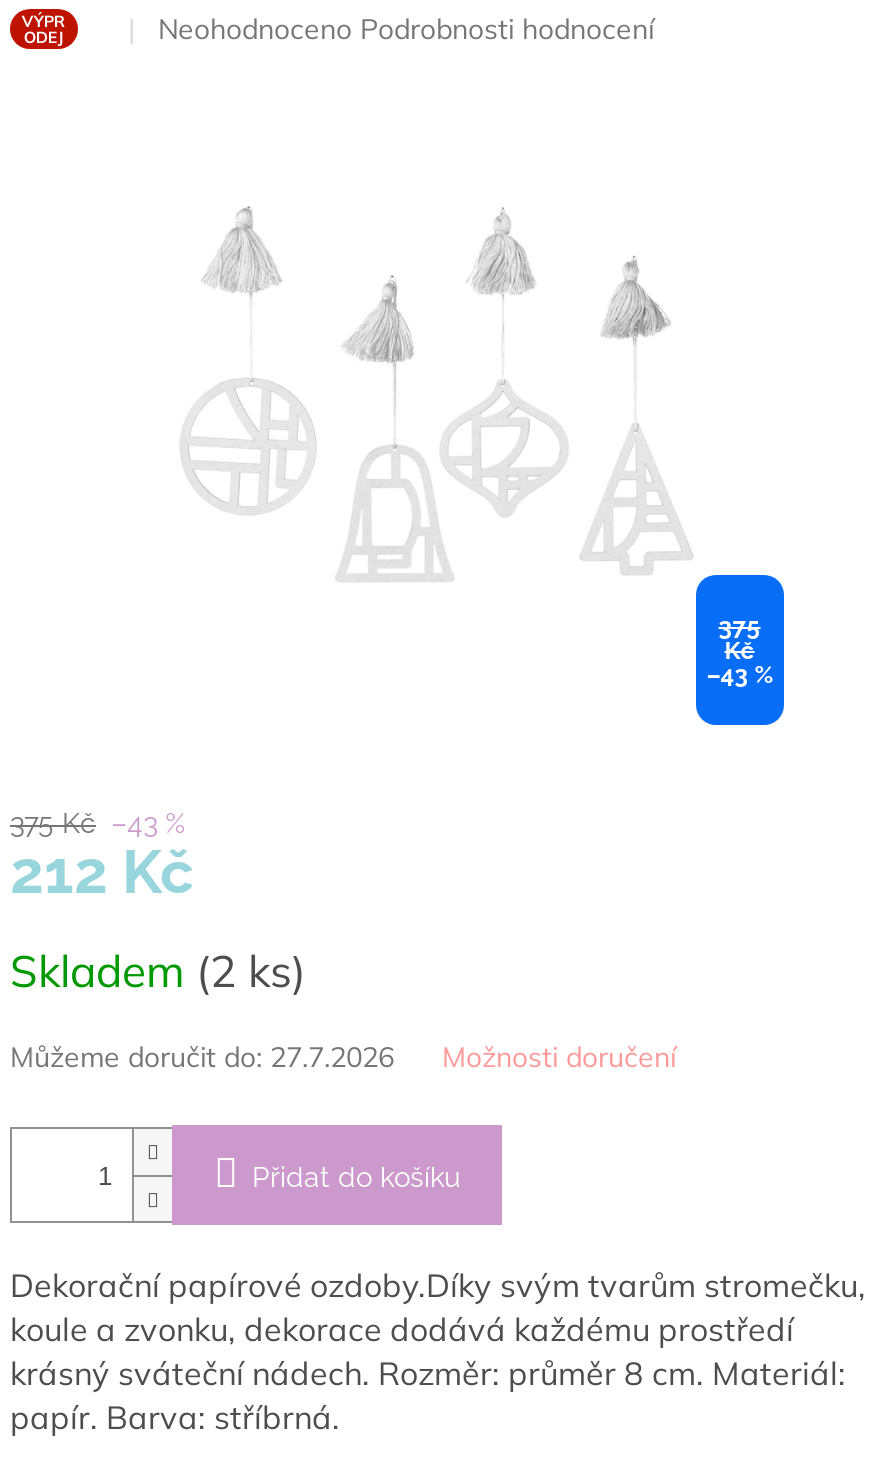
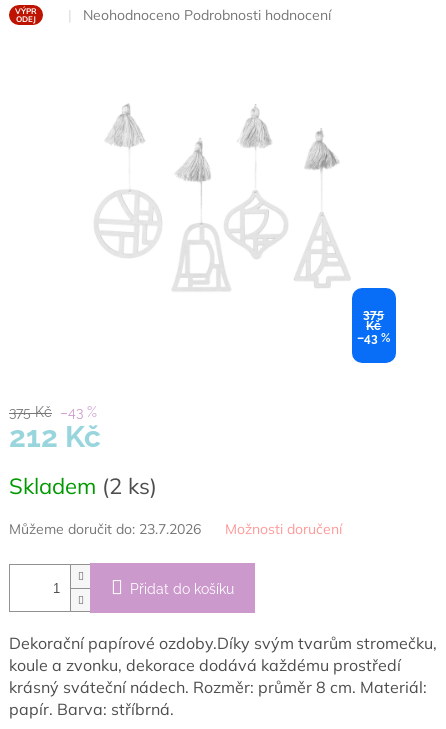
[10,1040,394,1076] Můžeme doručit do: 27.7.2026 -> [9,520,201,538] Můžeme doručit do: 23.7.2026

